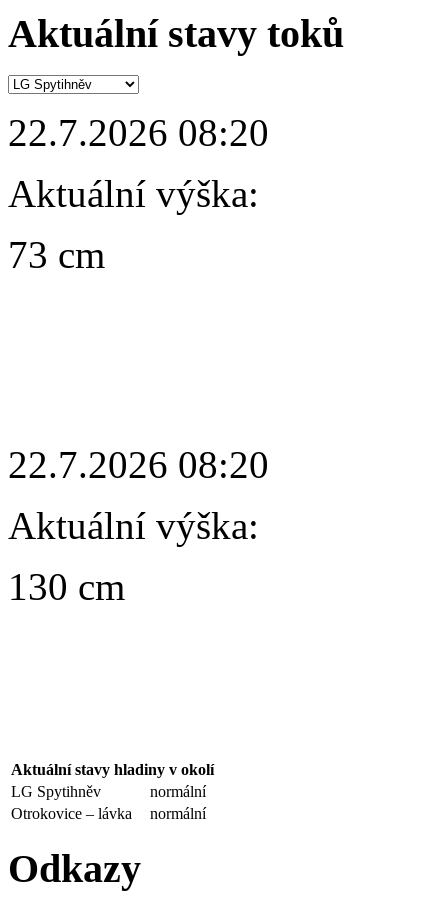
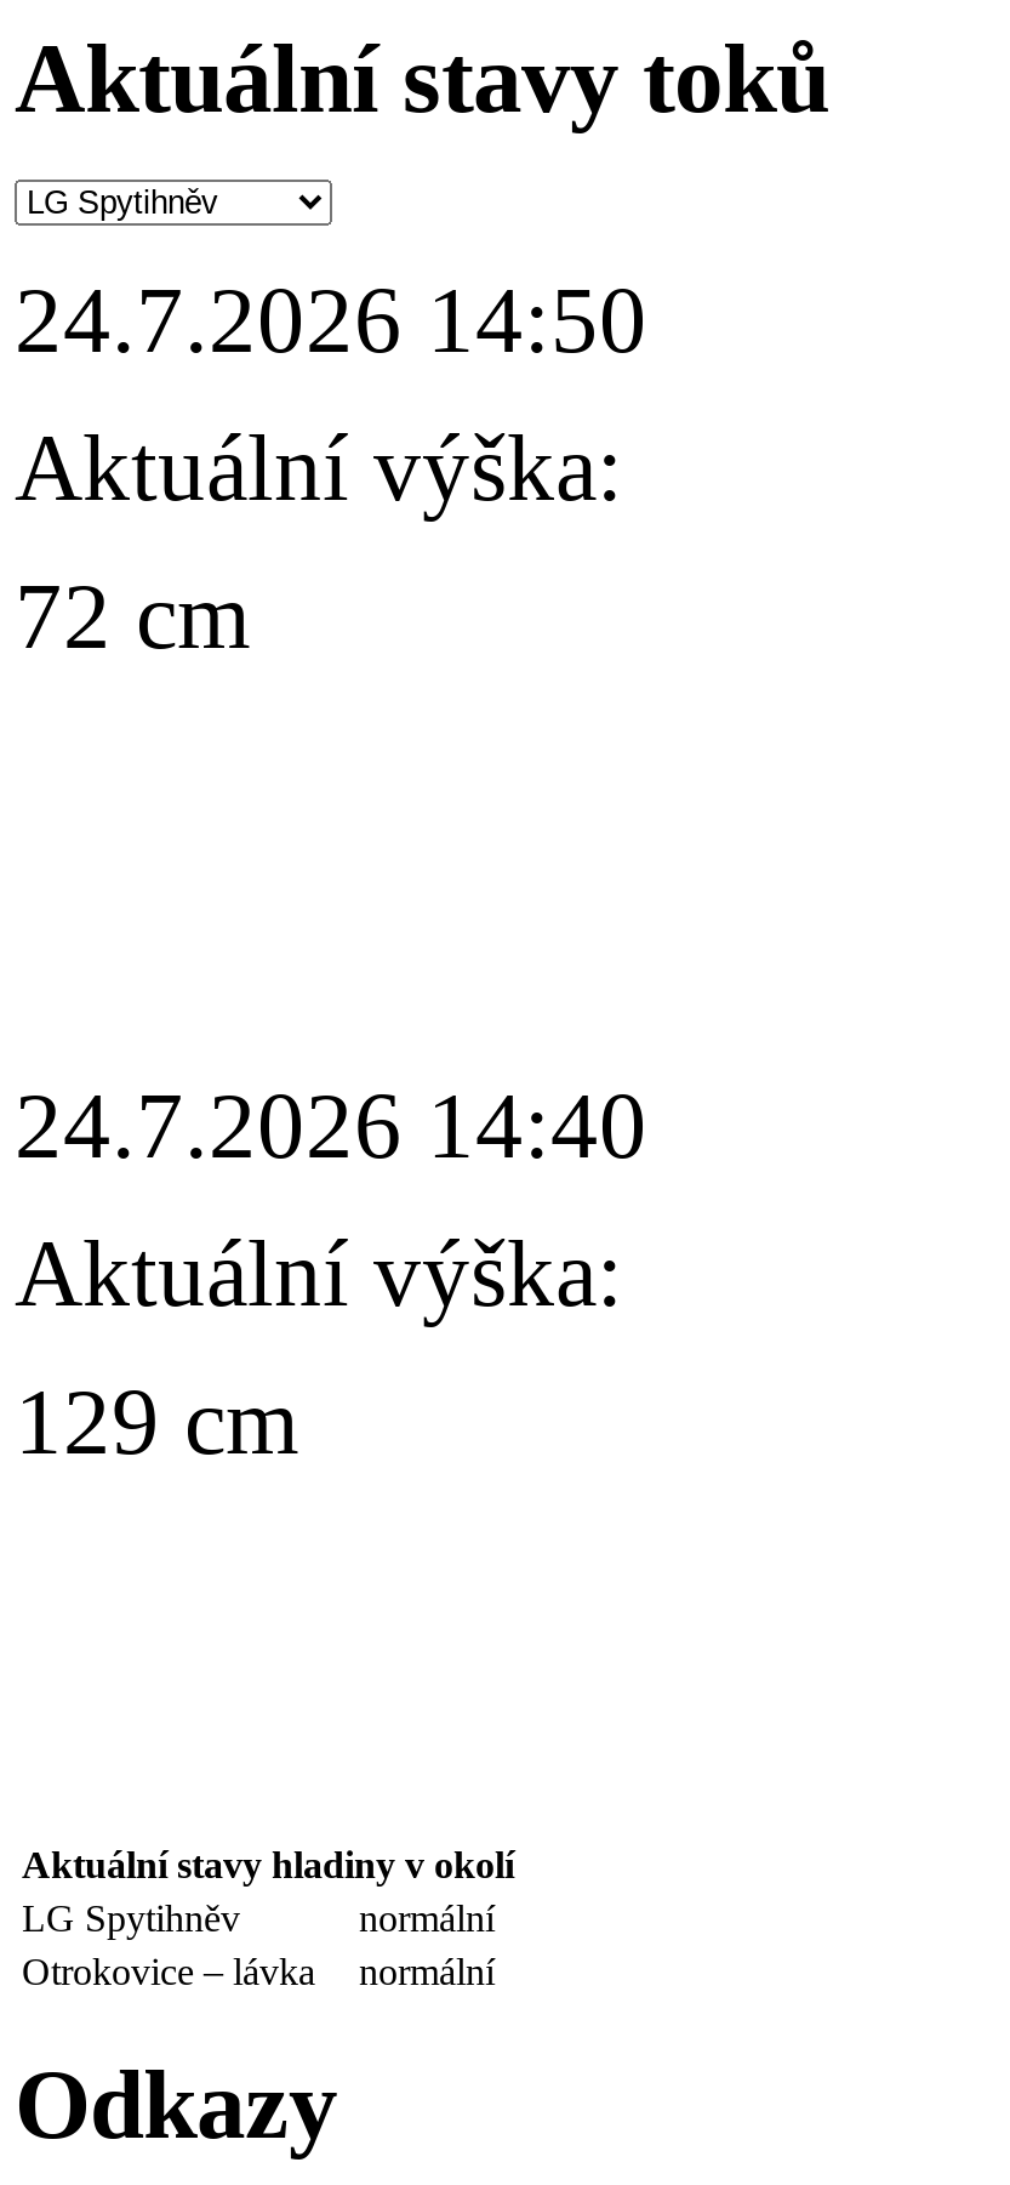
[8,111,269,154] 22.7.2026 08:20 -> [15,268,647,372] 24.7.2026 14:50
[8,233,105,276] 73 cm -> [15,564,250,668] 72 cm
[8,443,269,486] 22.7.2026 08:20 -> [15,1073,647,1178] 24.7.2026 14:40
[8,565,125,608] 130 cm -> [15,1369,298,1474] 129 cm

